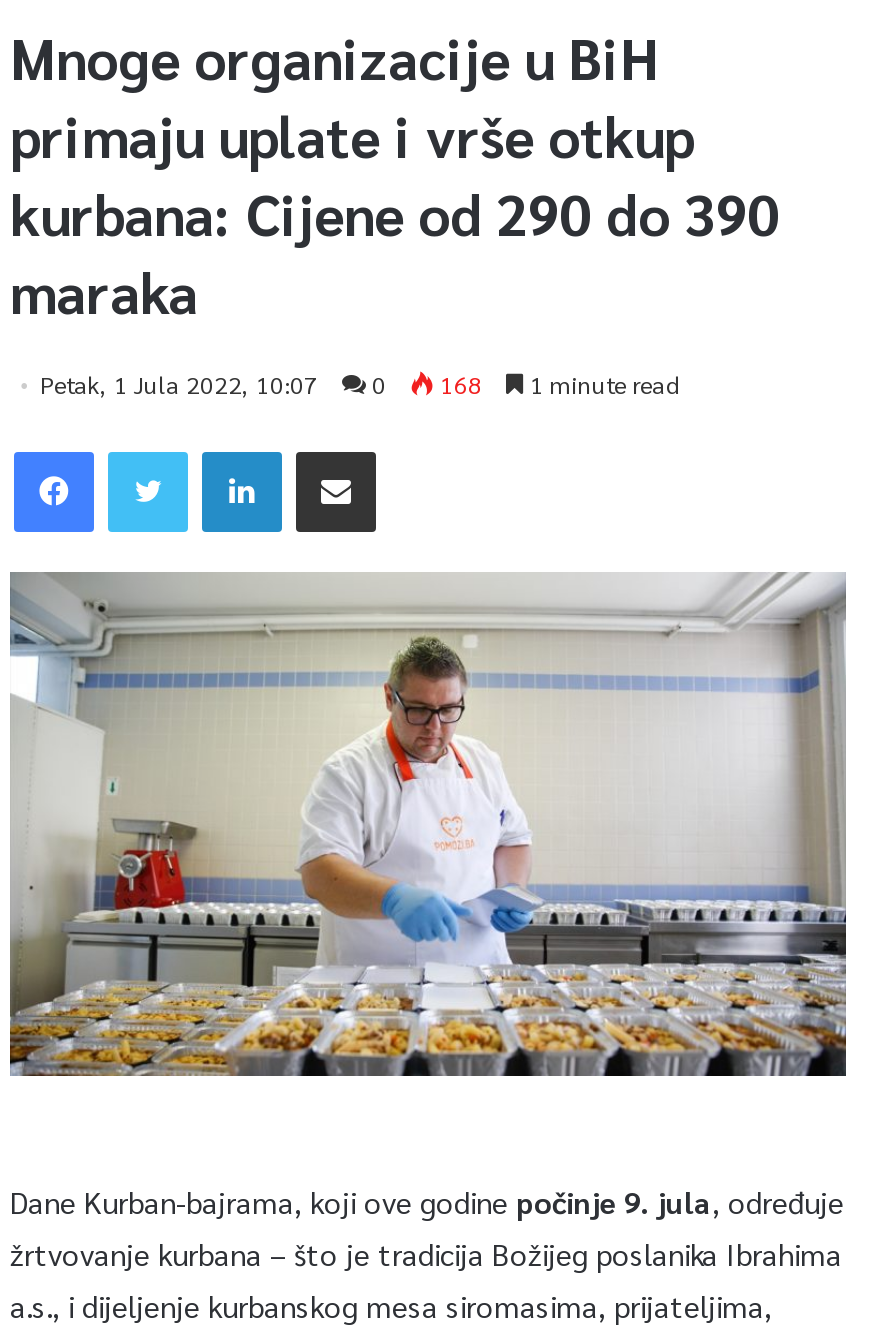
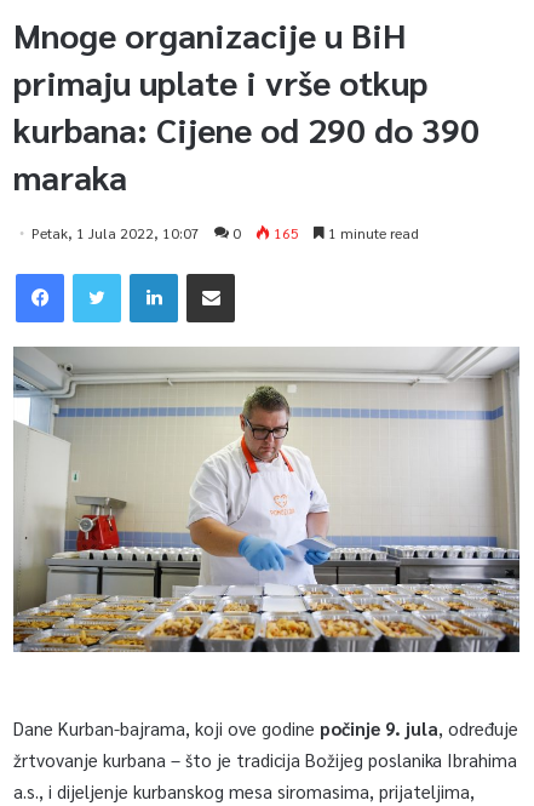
[40,367,680,399] Petak, 1 Jula 2022, 10:07 0 168 1 minute read -> [31,223,419,242] Petak, 1 Jula 2022, 10:07 0 165 1 minute read

